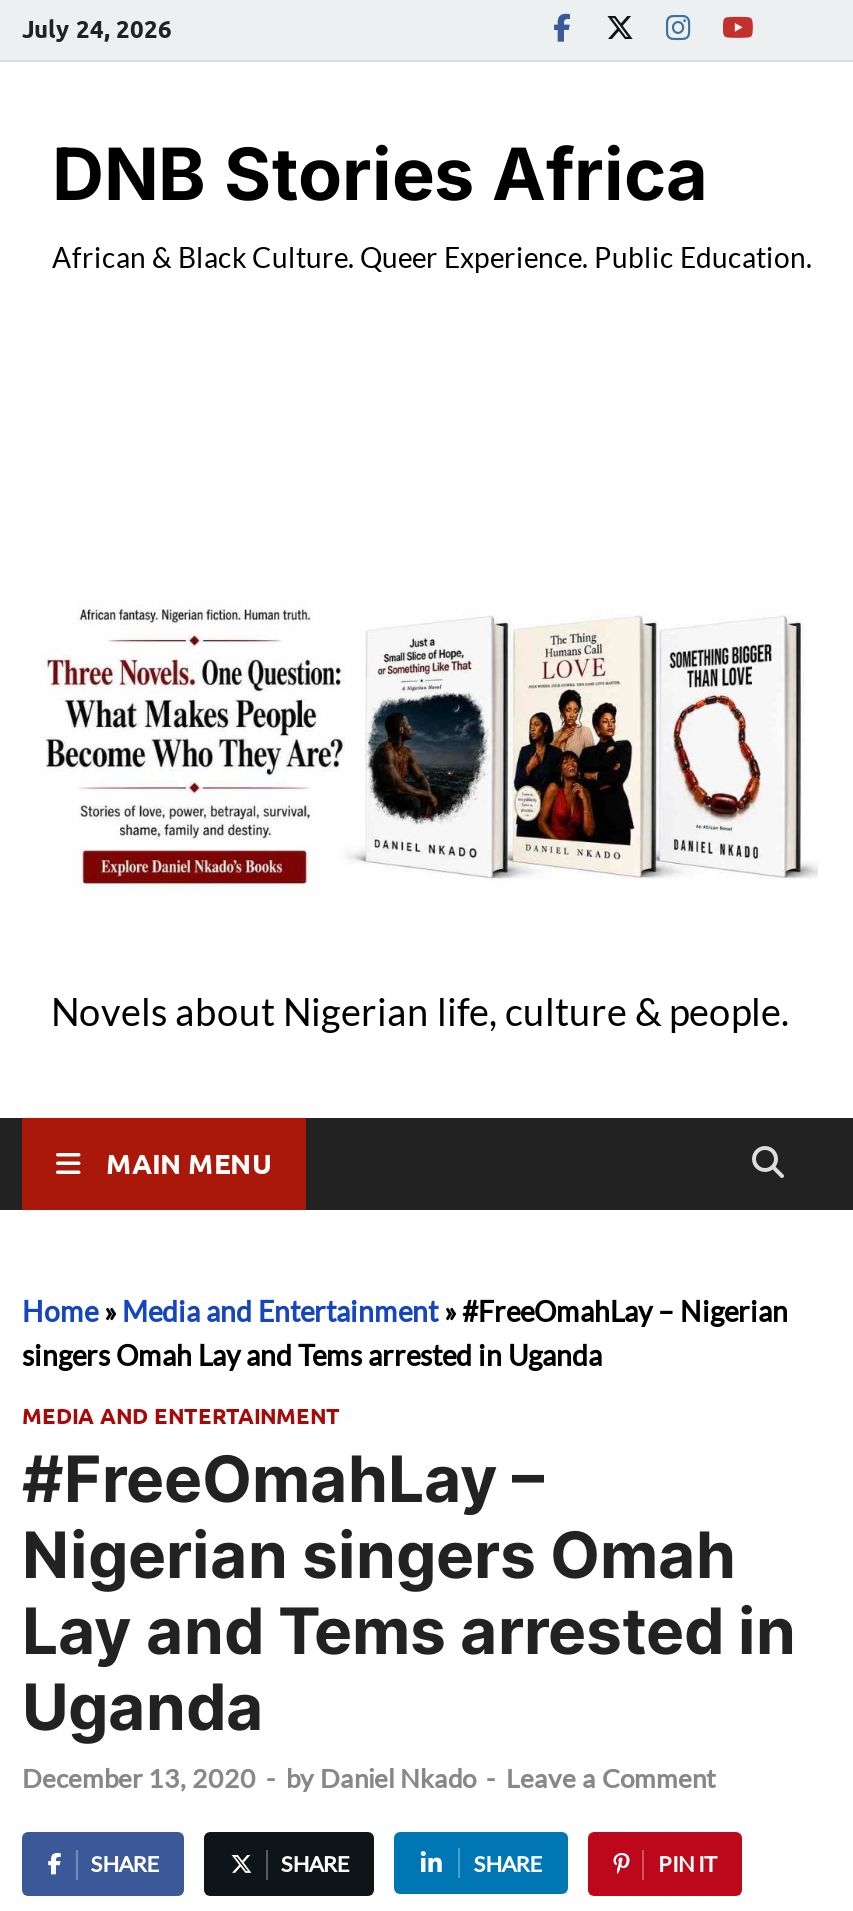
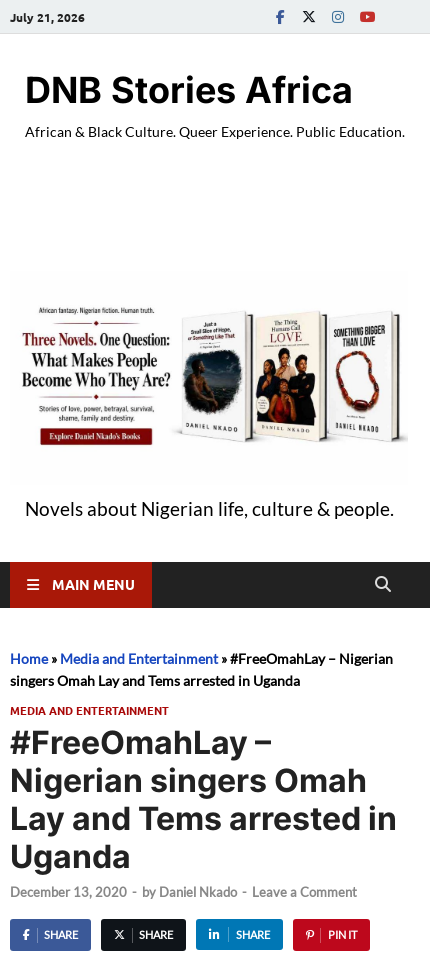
[22,11,172,43] July 24, 2026 -> [10,8,85,24] July 21, 2026

